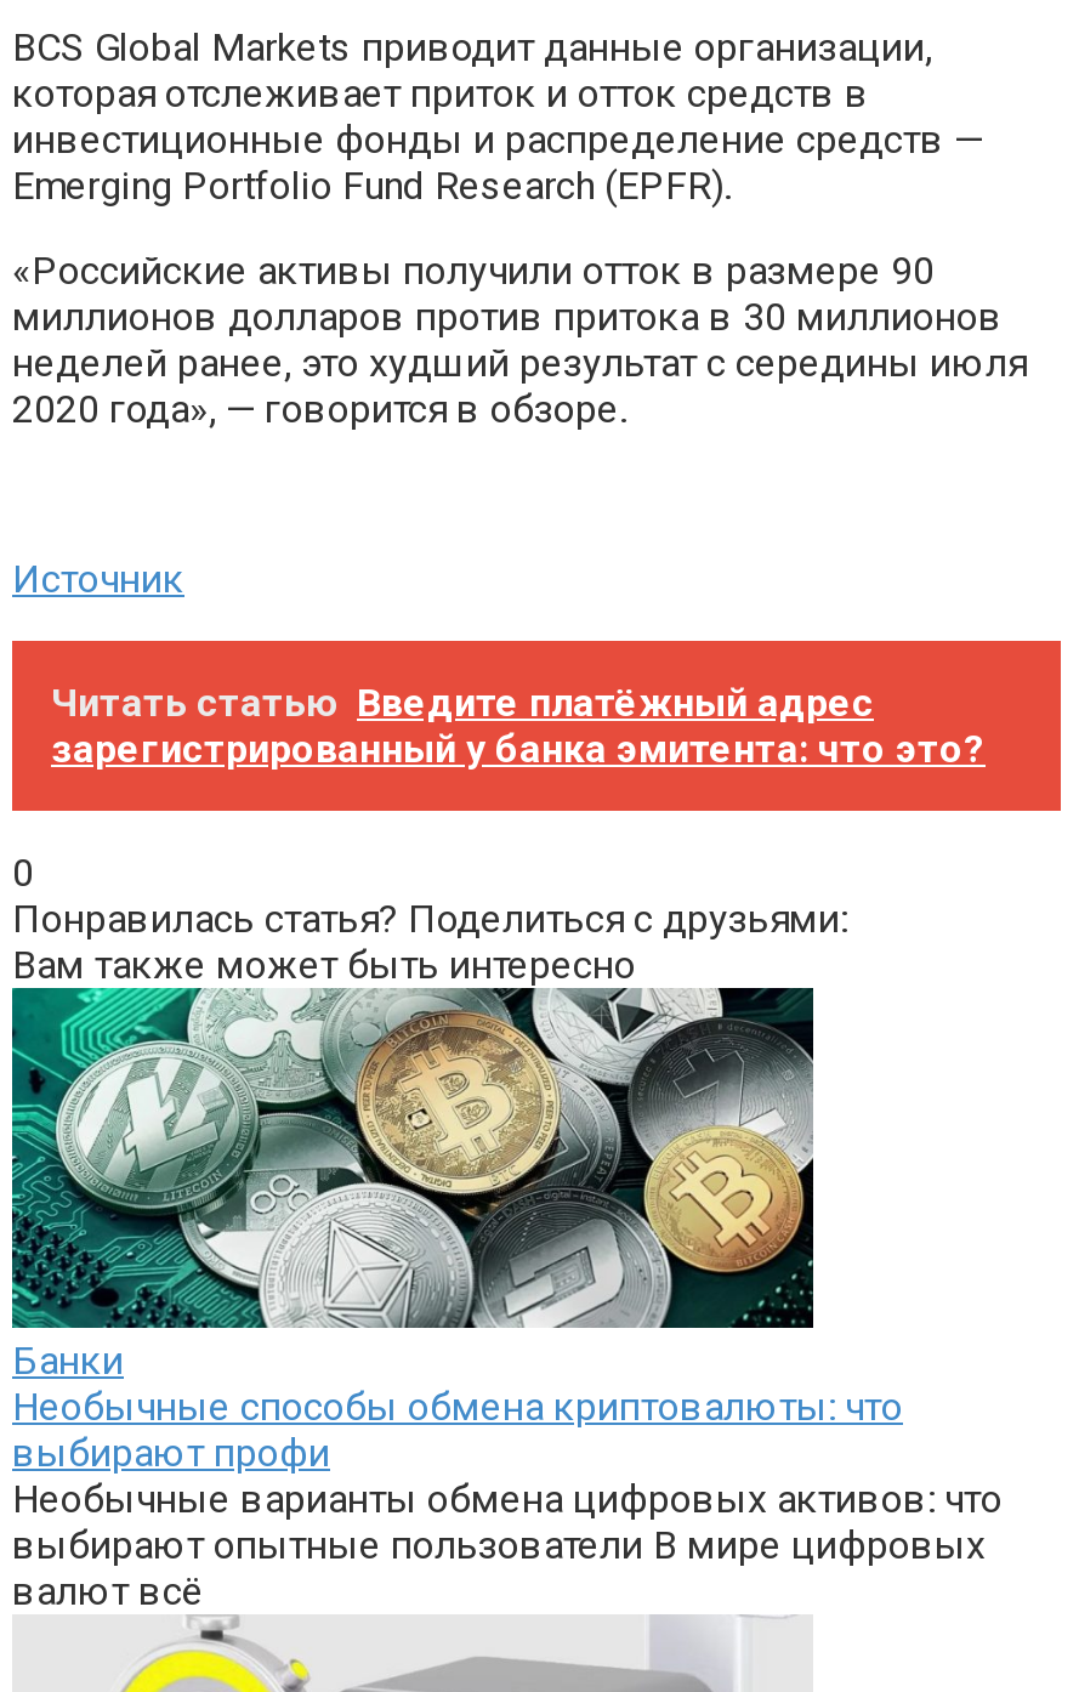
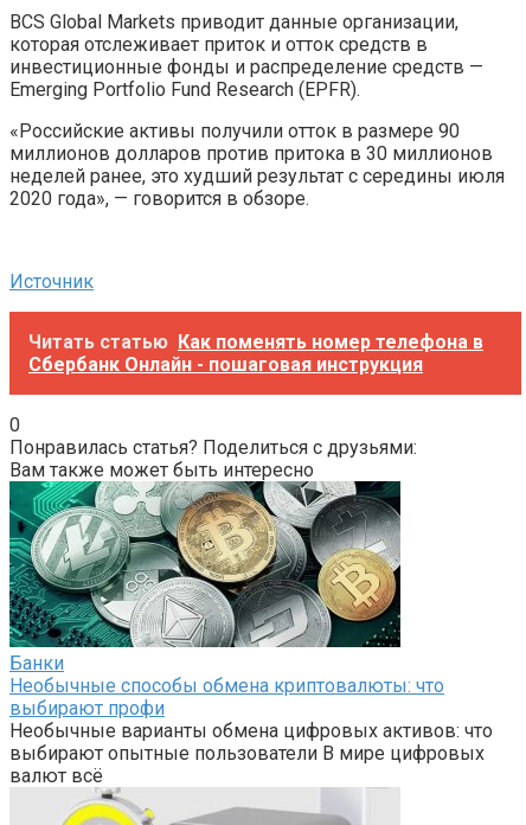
[51,679,986,771] Читать статью Введите платёжный адрес | зарегистрированный у банка эмитента: что это? -> [28,330,483,376] Читать статью Как поменять номер телефона в | Сбербанк Онлайн - пошаговая инструкция

